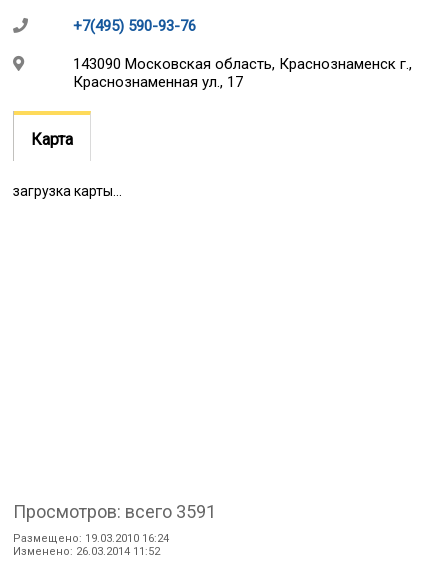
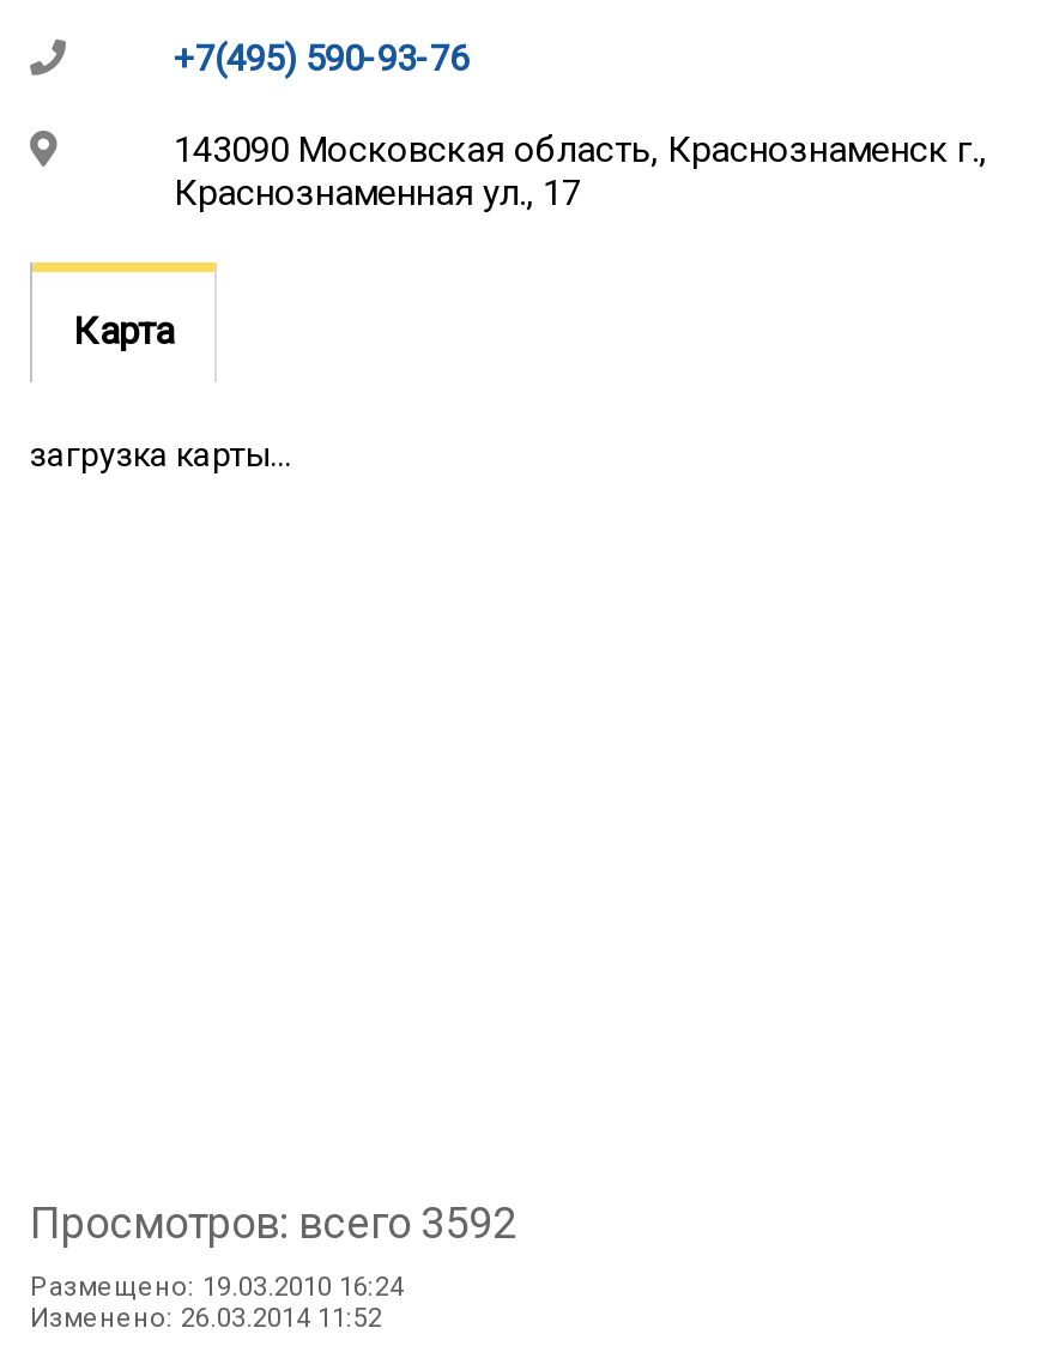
[13,500,216,521] Просмотров: всего 3591 -> [30,1196,516,1247] Просмотров: всего 3592

